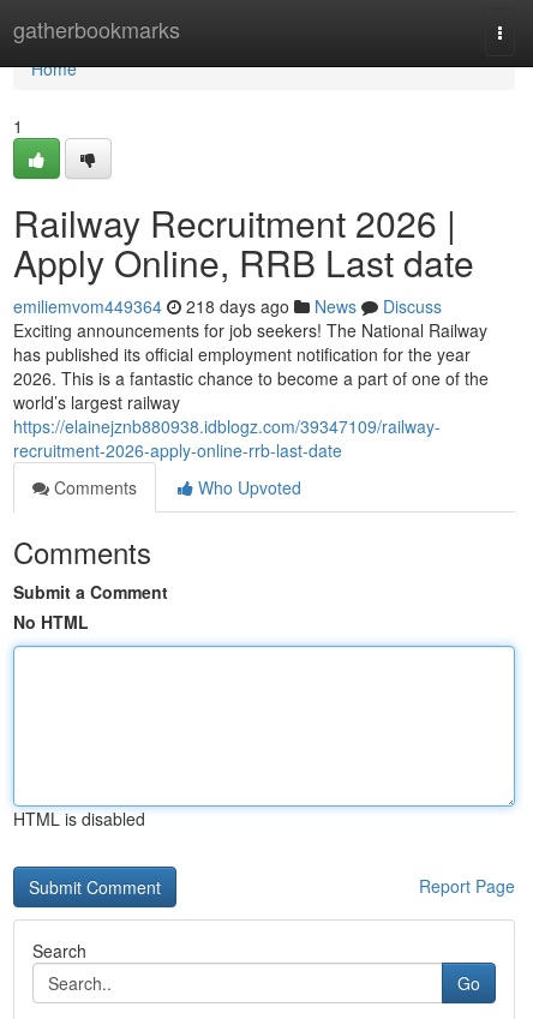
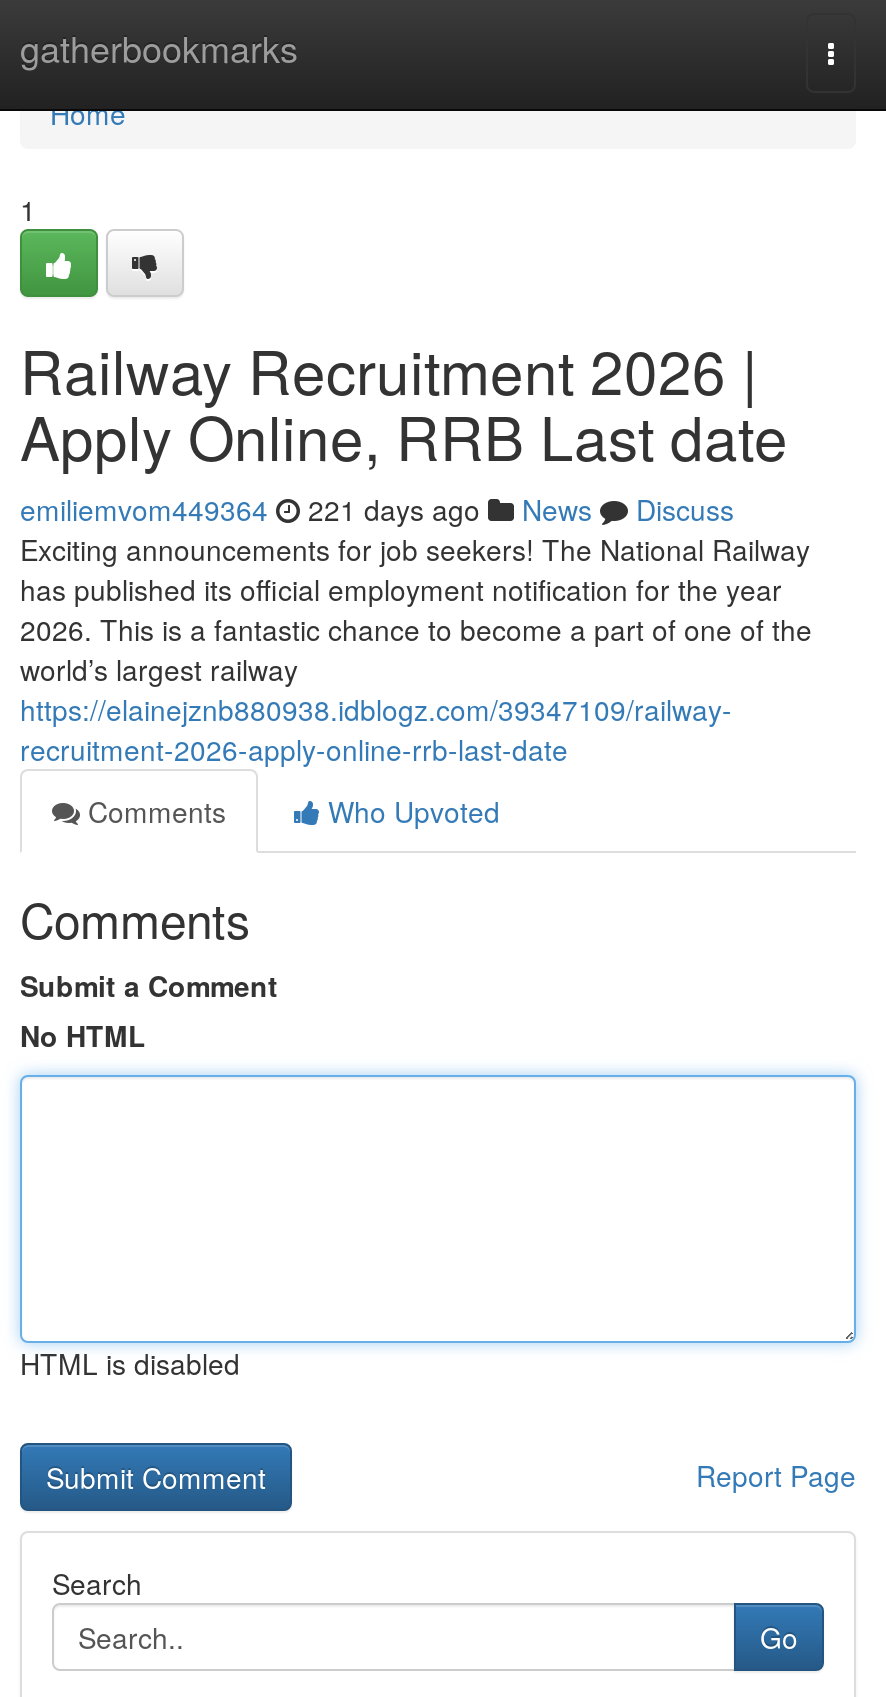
[13,294,442,318] emiliemvom449364 218 days ago News Discuss -> [20,489,734,529] emiliemvom449364 221 days ago News Discuss

